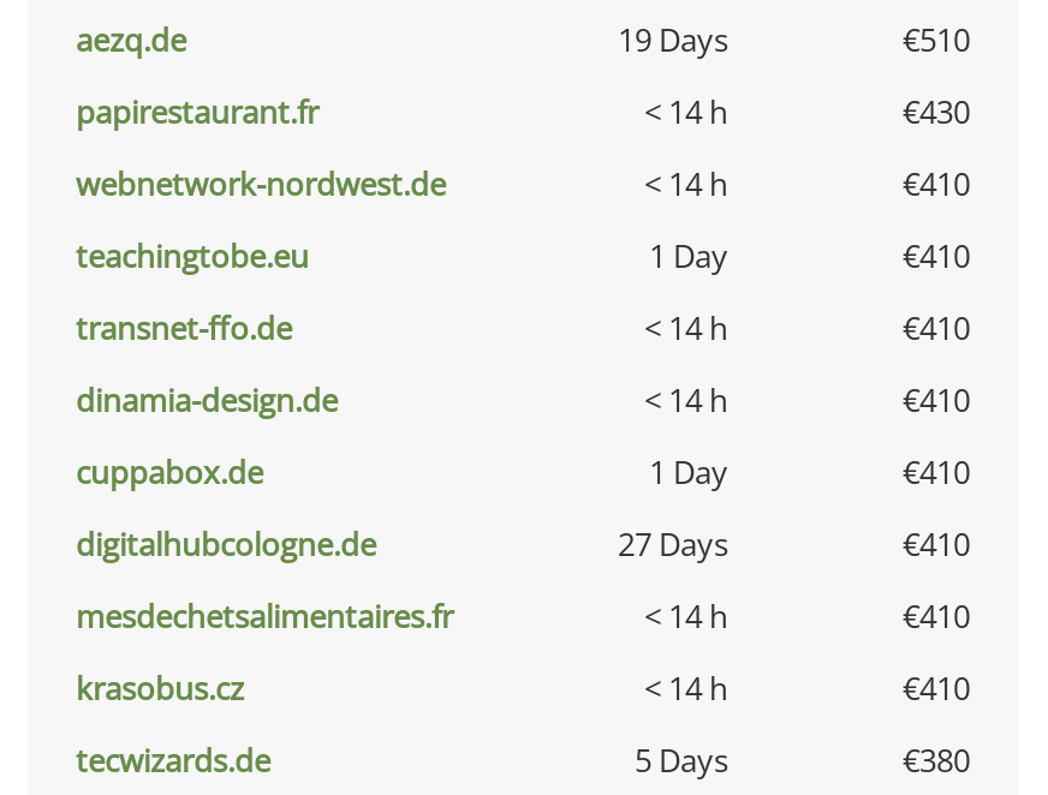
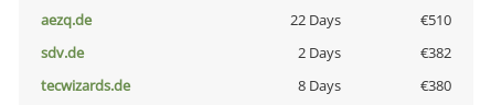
[618,18,728,61] 19 Days -> [290,10,340,30] 22 Days
[76,90,970,710] papirestaurant.fr | < 14 h | €430 | webnetwork-nordwest.de | < 14 h | €410 | teachingtobe.eu | 1 Day | €410 | transnet-ffo.de | < 14 h | €410 | dinamia-design.de | < 14 h | €410 | cuppabox.de | 1 Day | €410 | digitalhubcologne.de | 27 Days | €410 | mesdechetsalimentaires.fr | < 14 h | €410 | krasobus.cz | < 14 h | €410 -> [41,43,451,62] sdv.de | 2 Days | €382
[635,739,728,782] 5 Days -> [297,75,340,95] 8 Days

